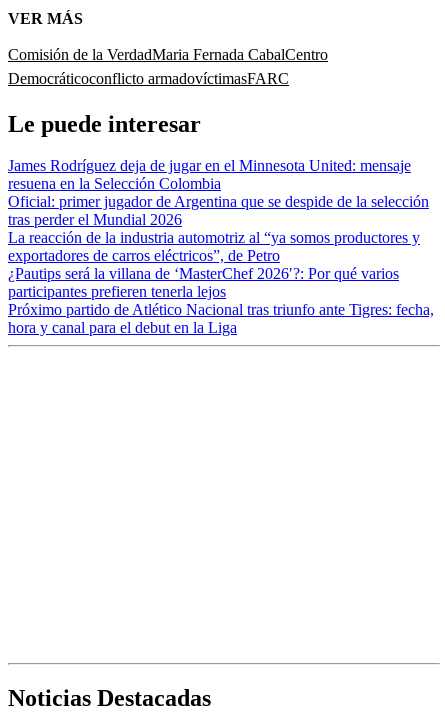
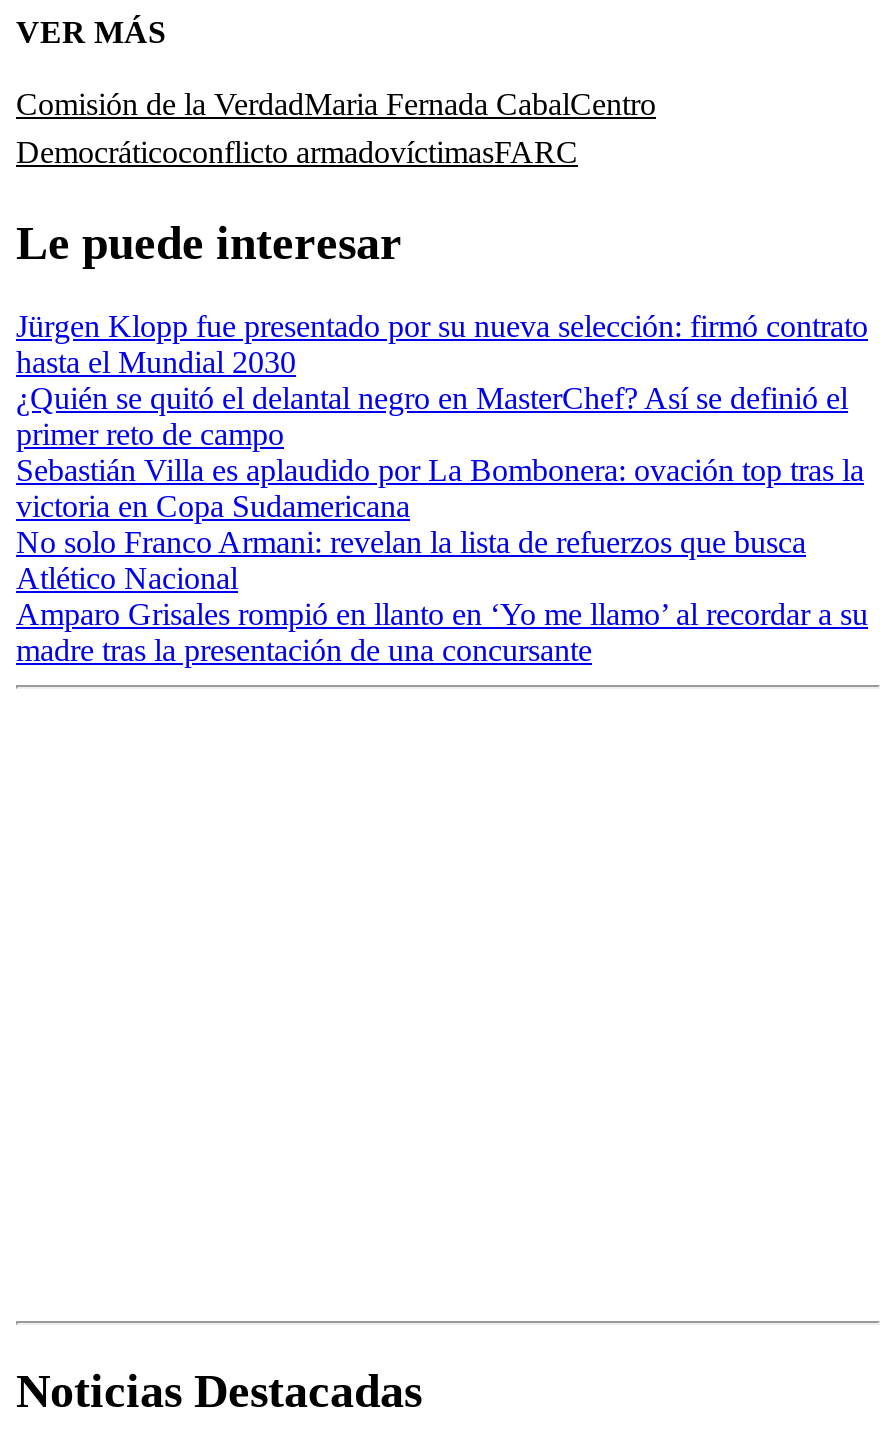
[8,157,434,336] James Rodríguez deja de jugar en el Minnesota United: mensaje | resuena en la Selección Colombia | Oficial: primer jugador de Argentina que se despide de la selección | tras perder el Mundial 2026 | La reacción de la industria automotriz al “ya somos productores y | exportadores de carros eléctricos”, de Petro | ¿Pautips será la villana de ‘MasterChef 2026′?: Por qué varios | participantes prefieren tenerla lejos | Próximo partido de Atlético Nacional tras triunfo ante Tigres: fecha, | hora y canal para el debut en la Liga -> [16,310,868,668] Jürgen Klopp fue presentado por su nueva selección: firmó contrato | hasta el Mundial 2030 | ¿Quién se quitó el delantal negro en MasterChef? Así se definió el | primer reto de campo | Sebastián Villa es aplaudido por La Bombonera: ovación top tras la | victoria en Copa Sudamericana | No solo Franco Armani: revelan la lista de refuerzos que busca | Atlético Nacional | Amparo Grisales rompió en llanto en ‘Yo me llamo’ al recordar a su | madre tras la presentación de una concursante

